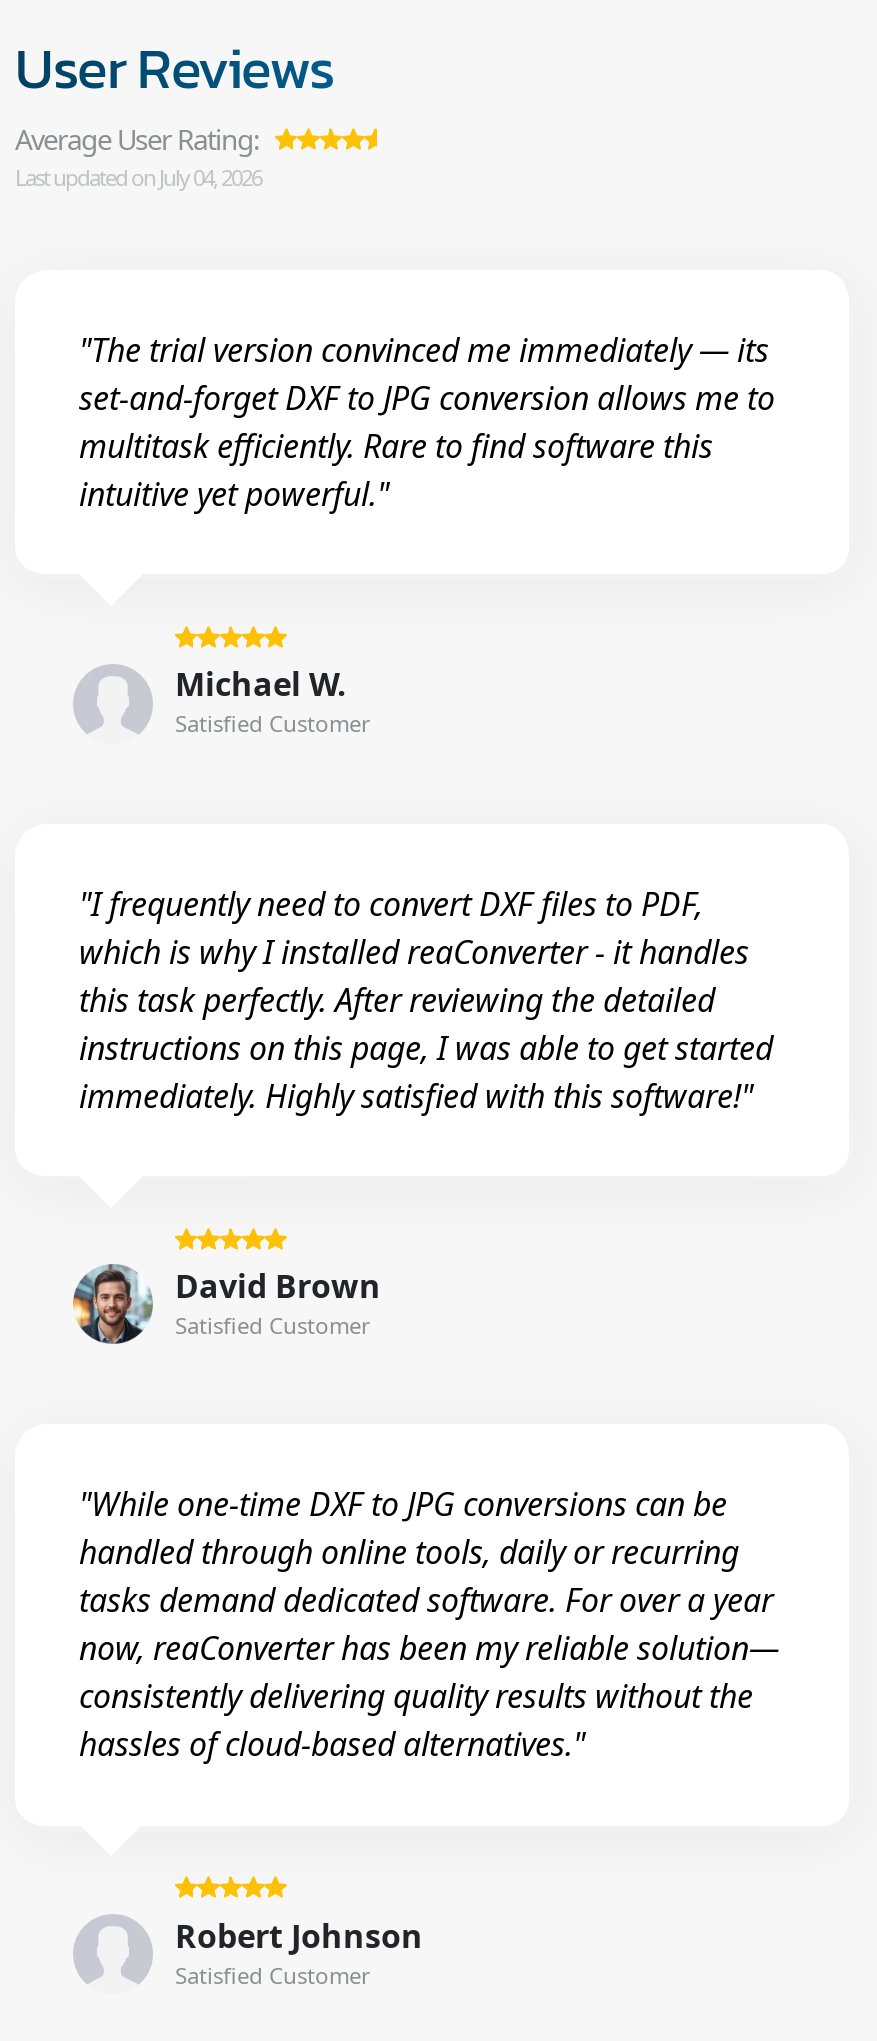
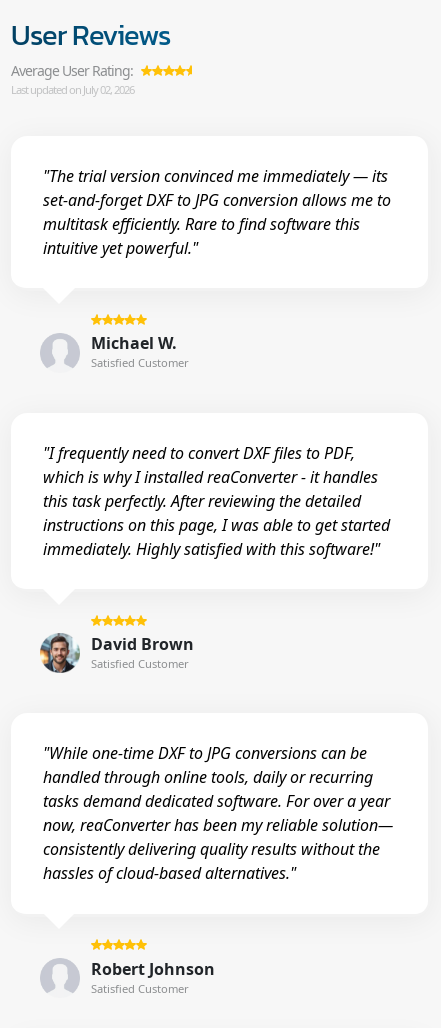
[15,162,261,192] Last updated on July 04, 2026 -> [11,82,134,97] Last updated on July 02, 2026

